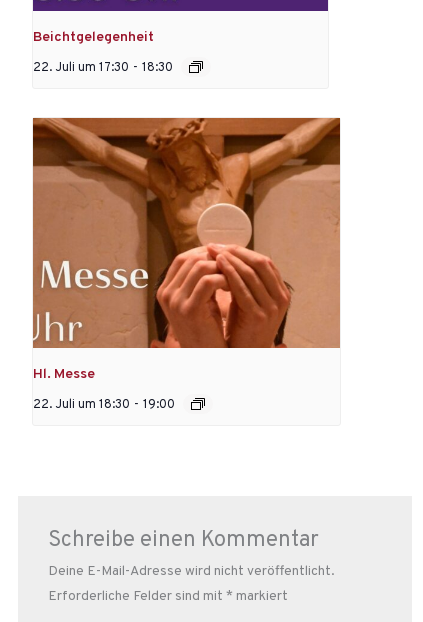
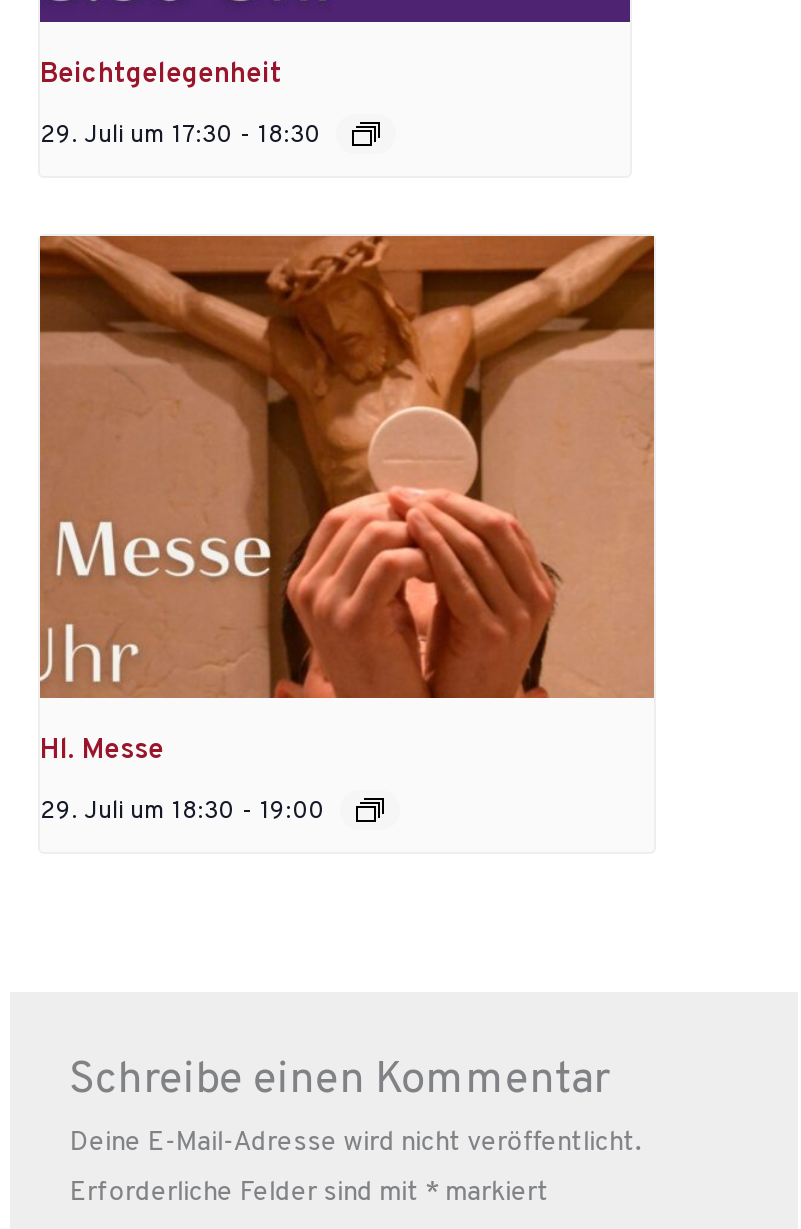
[33,60,173,76] 22. Juli um 17:30 - 18:30 -> [40,120,320,152] 29. Juli um 17:30 - 18:30
[33,397,175,413] 22. Juli um 18:30 - 19:00 -> [40,795,324,827] 29. Juli um 18:30 - 19:00

